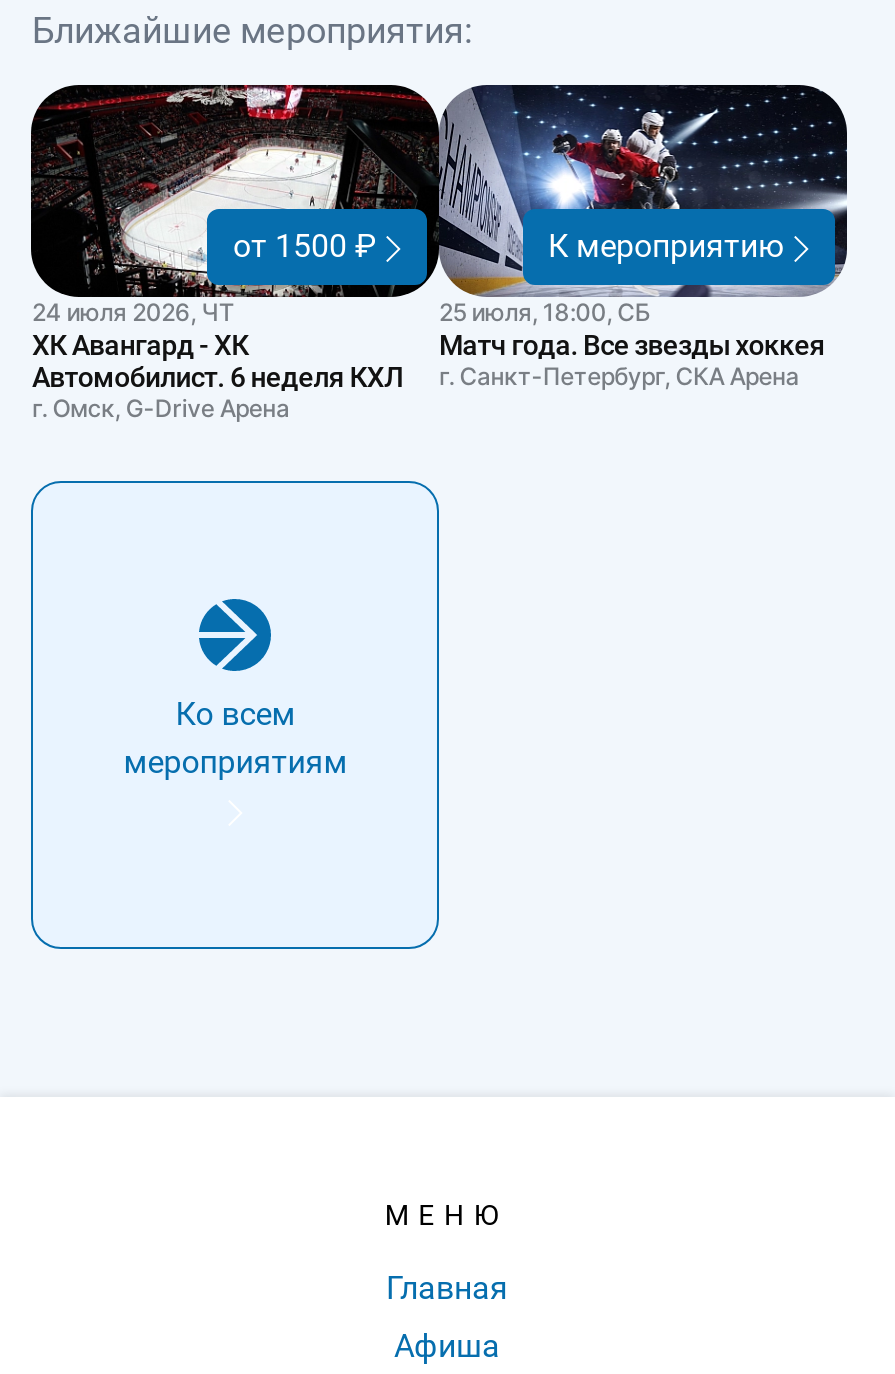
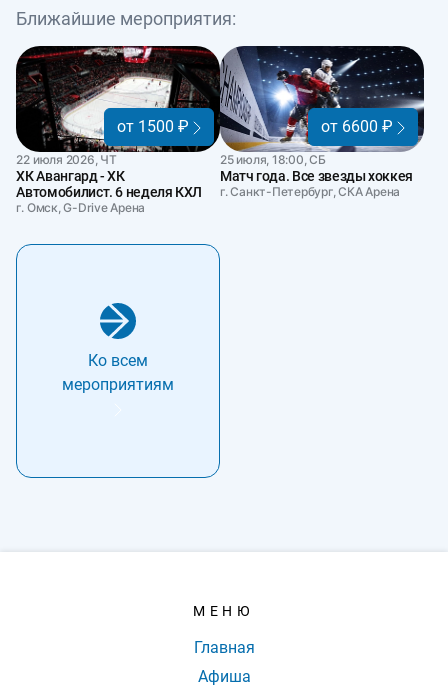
[548,227,784,265] К мероприятию -> [320,117,392,136] от 6600 ₽
[32,297,234,327] 24 июля 2026, ЧТ -> [16,152,117,167] 22 июля 2026, ЧТ

